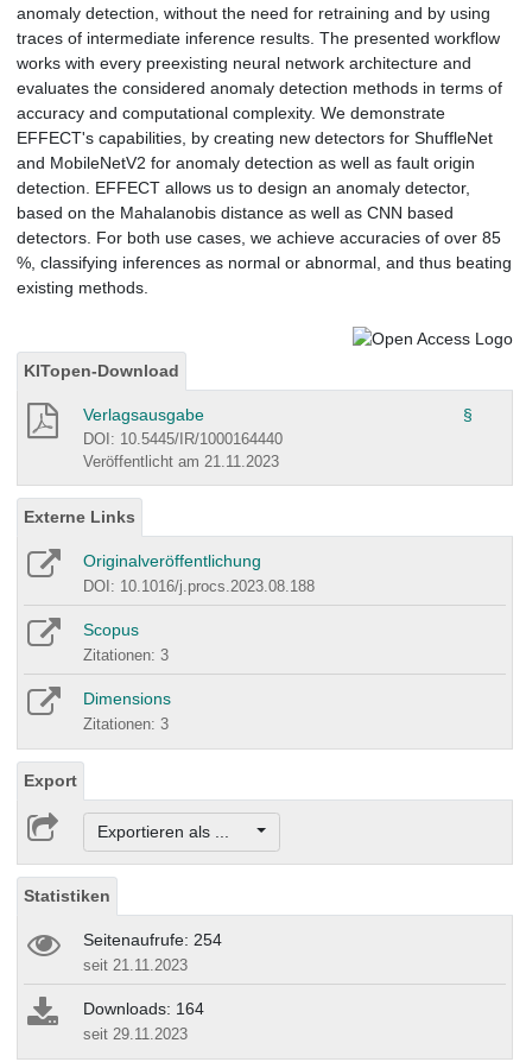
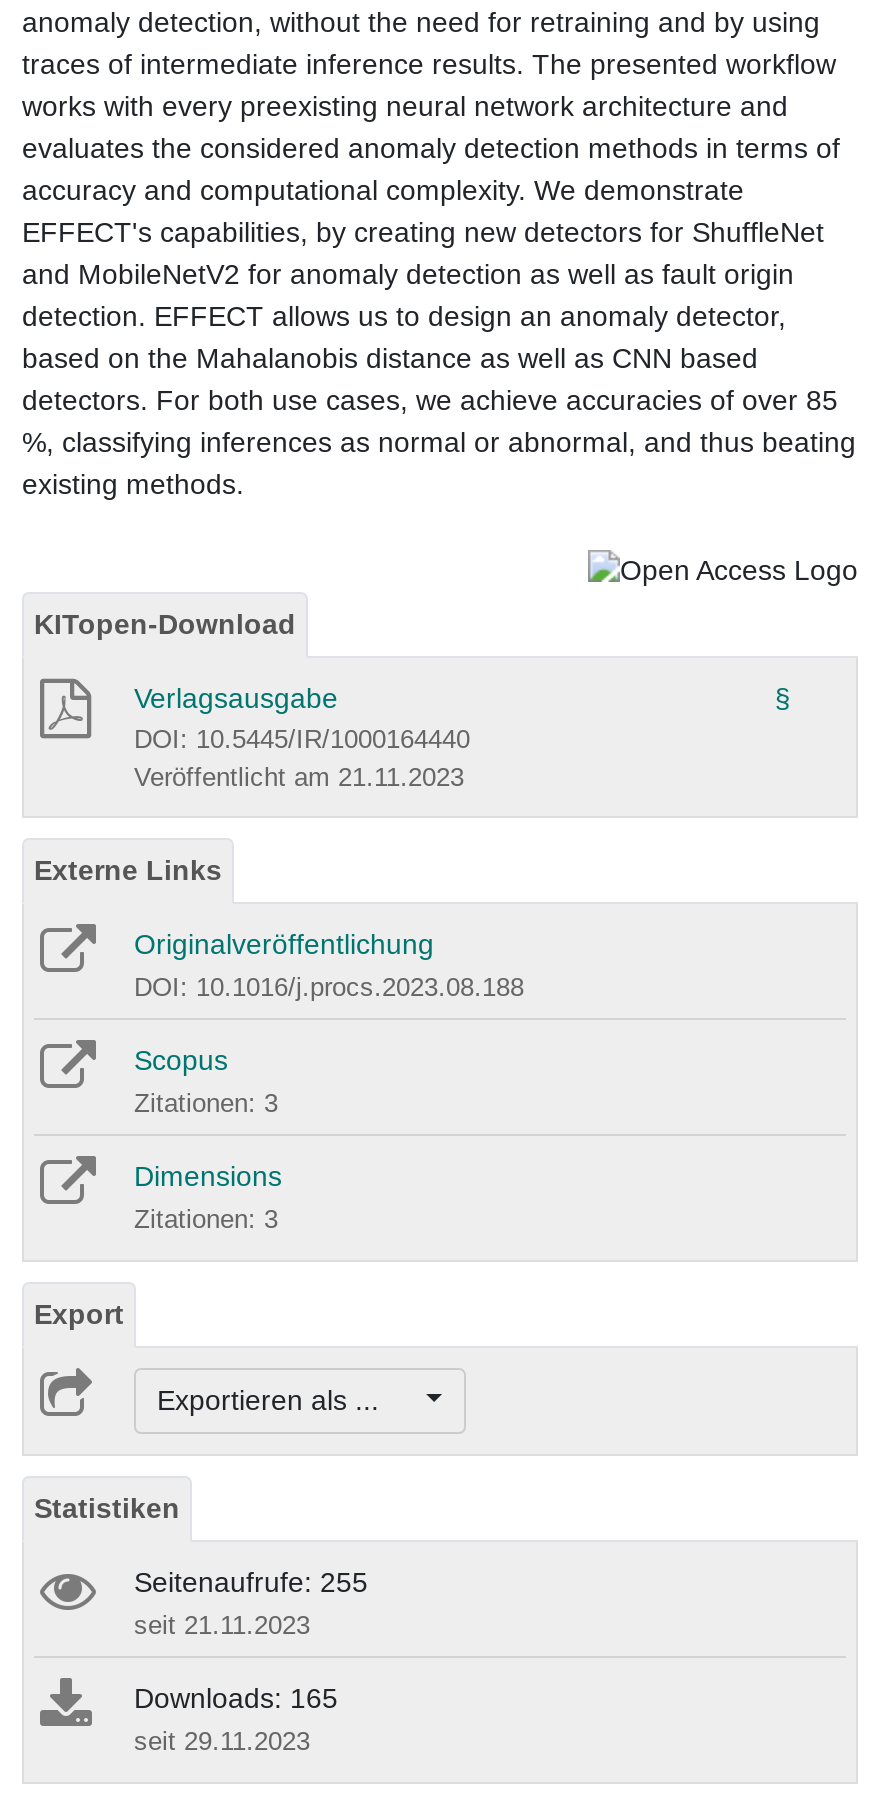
[83,930,222,950] Seitenaufrufe: 254 -> [134,1567,368,1599] Seitenaufrufe: 255
[83,999,204,1018] Downloads: 164 -> [134,1683,338,1715] Downloads: 165

